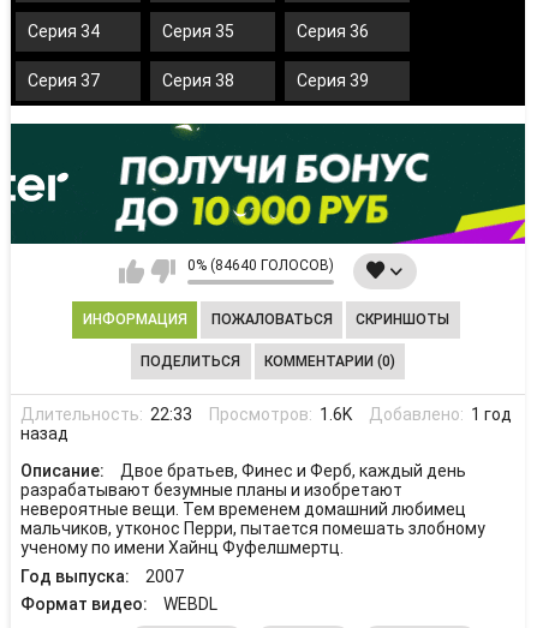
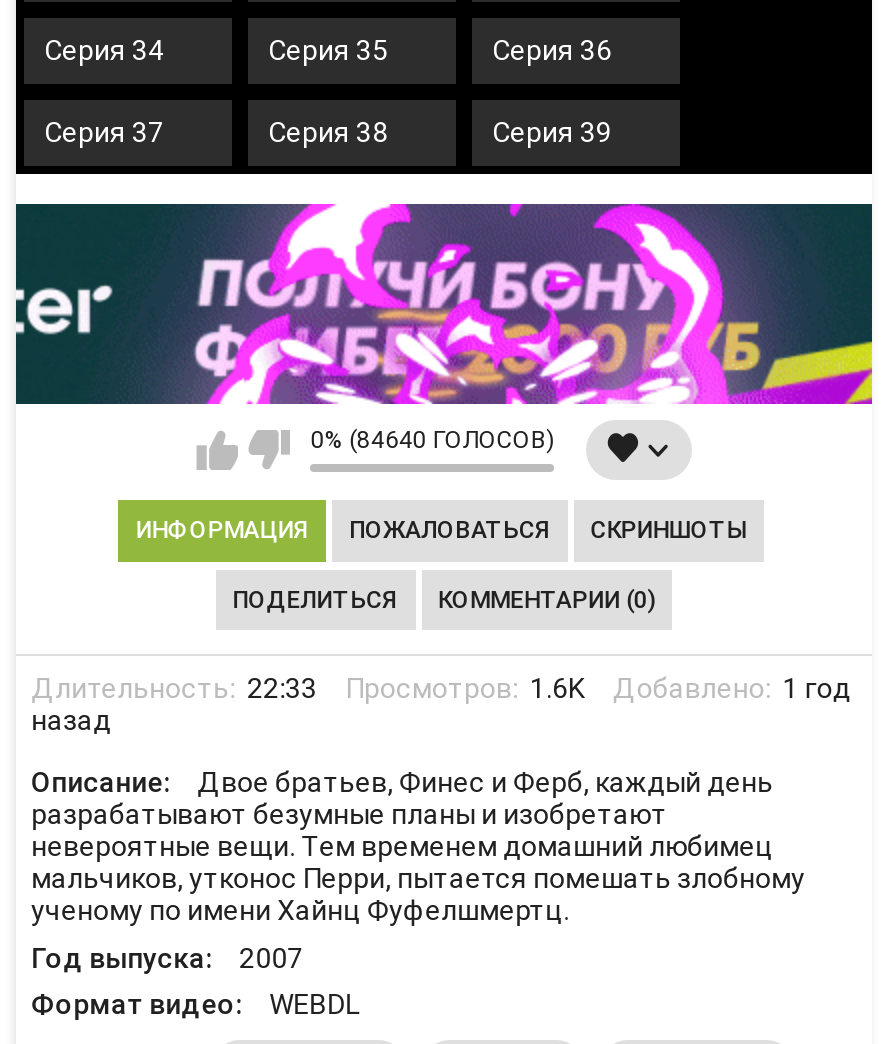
[86,122,526,245] [image] -> [140,202,874,406] [image]

